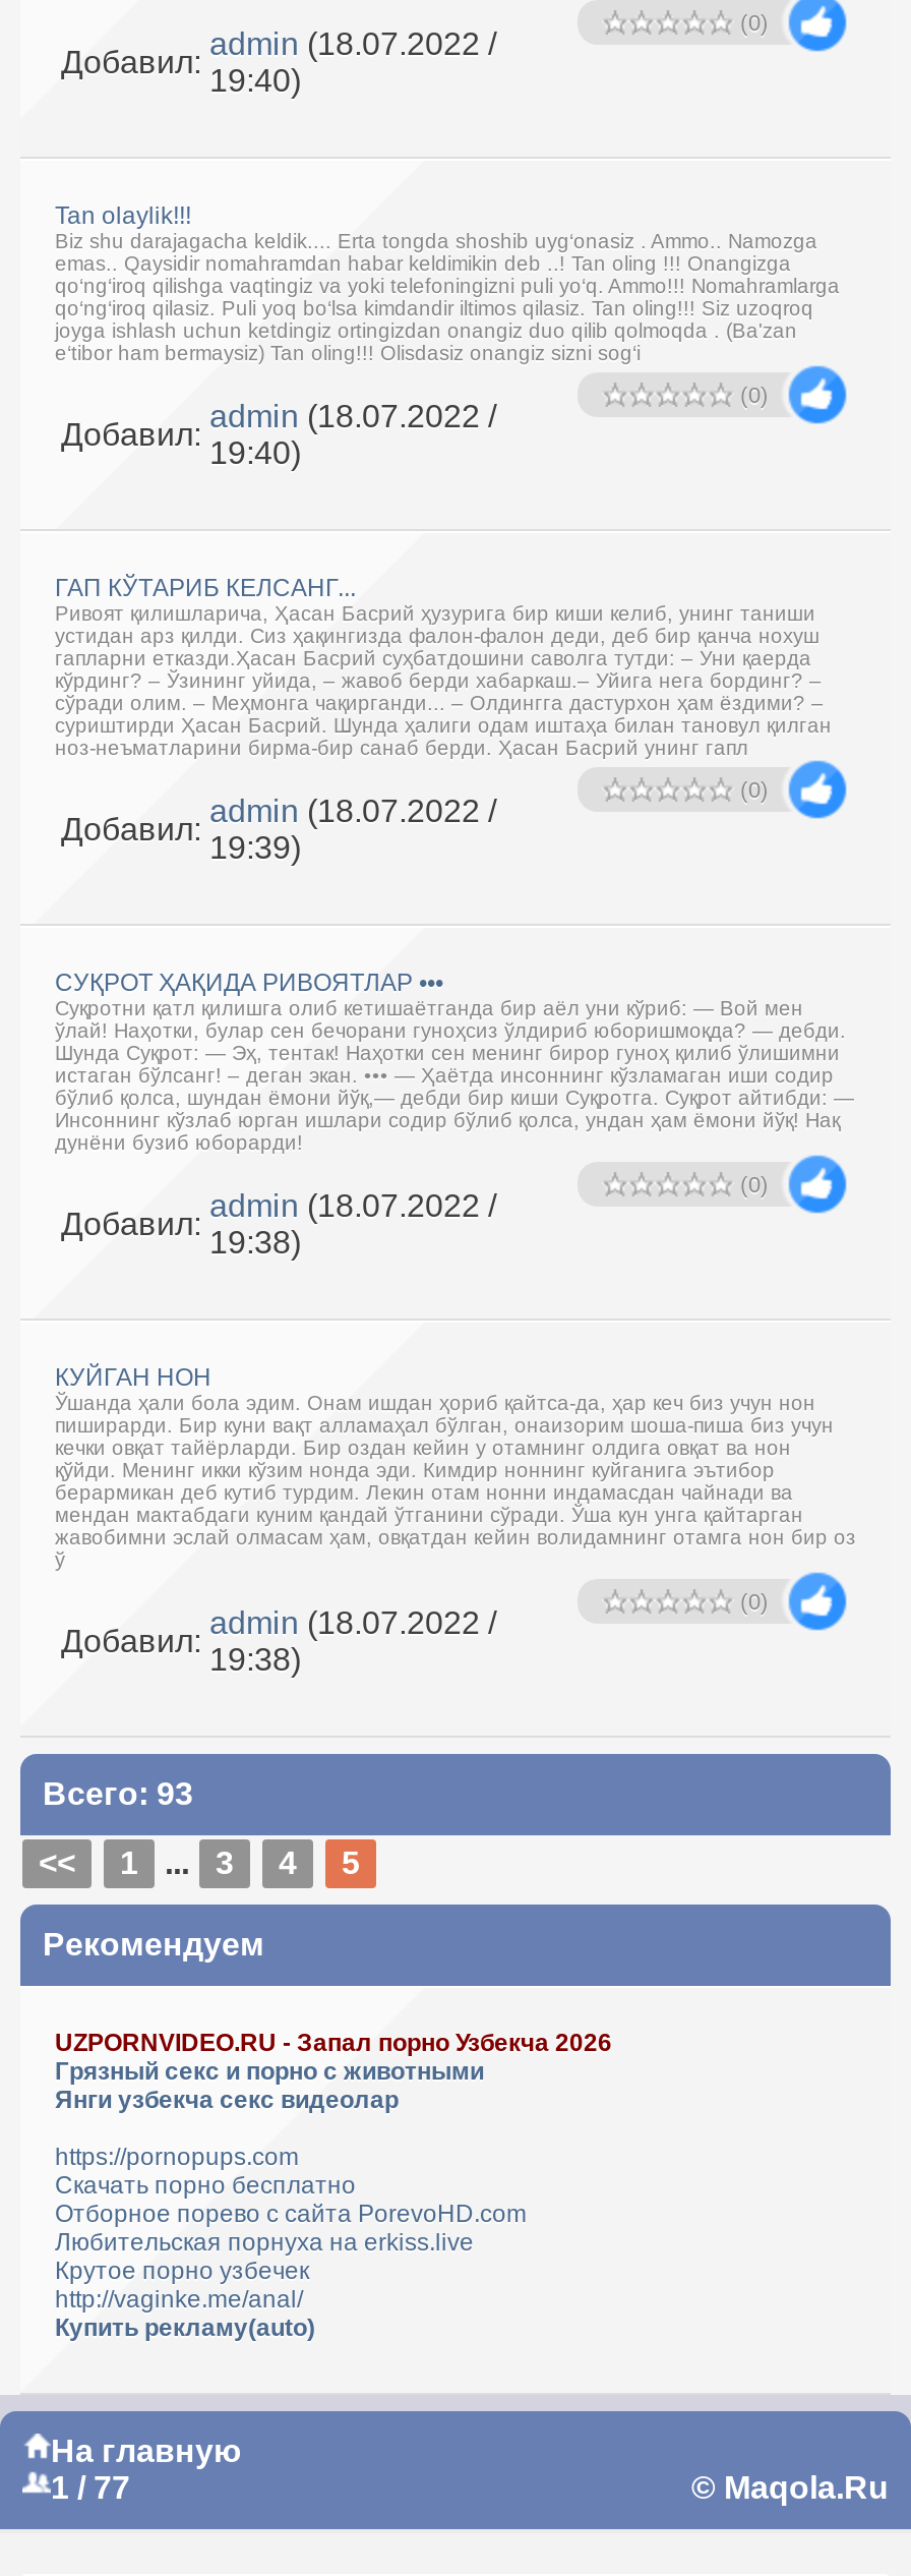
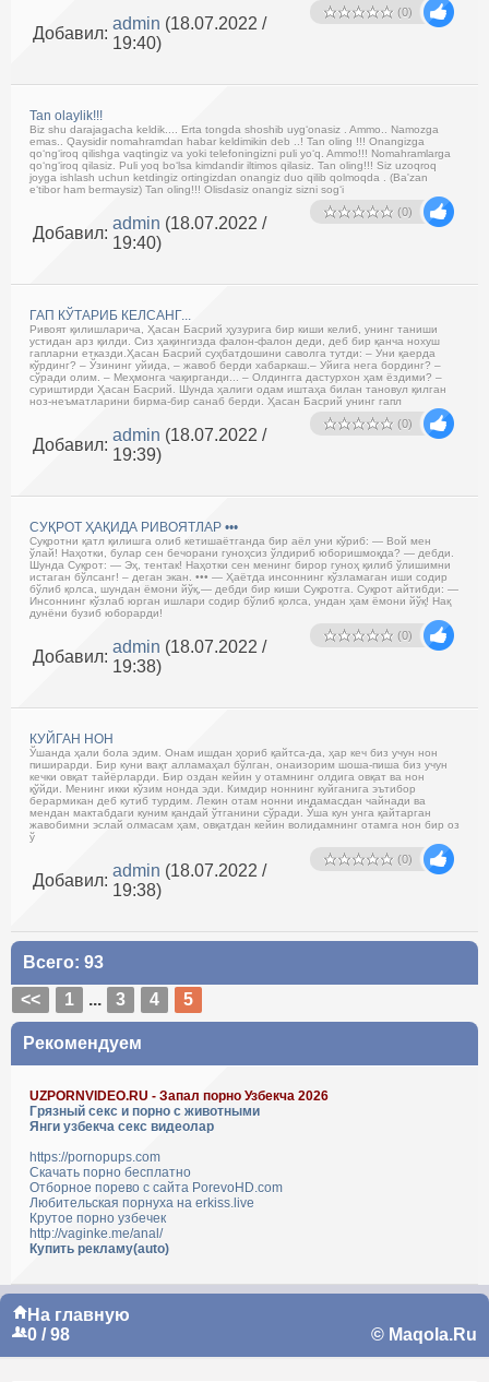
[51,2470,130,2505] 1 / 77 -> [27,1325,70,1344] 0 / 98

